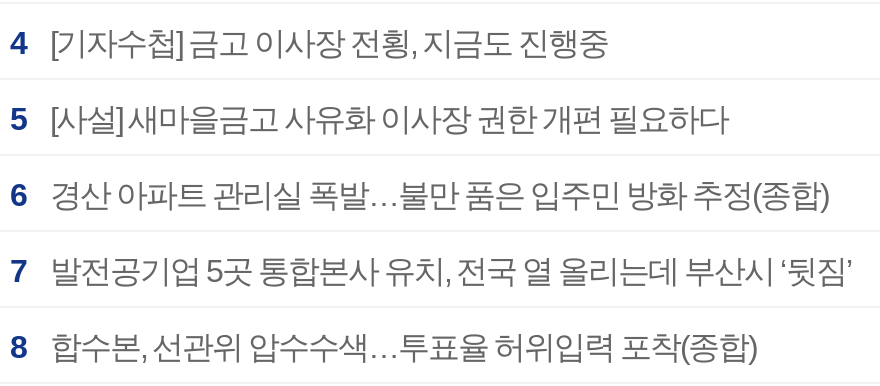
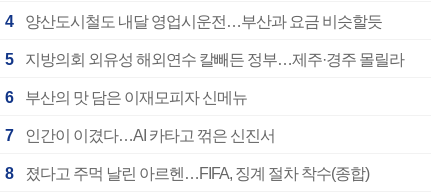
[50,26,608,60] [기자수첩] 금고 이사장 전횡, 지금도 진행중 -> [25,13,382,30] 양산도시철도 내달 영업시운전…부산과 요금 비슷할듯
[50,102,728,136] [사설] 새마을금고 사유화 이사장 권한 개편 필요하다 -> [25,51,404,68] 지방의회 외유성 해외연수 칼빼든 정부…제주·경주 몰릴라
[50,178,828,212] 경산 아파트 관리실 폭발…불만 품은 입주민 방화 추정(종합) -> [25,89,247,106] 부산의 맛 담은 이재모피자 신메뉴
[50,254,852,288] 발전공기업 5곳 통합본사 유치, 전국 열 올리는데 부산시 ‘뒷짐’ -> [25,127,275,144] 인간이 이겼다…AI 카타고 꺾은 신진서
[50,330,756,364] 합수본, 선관위 압수수색…투표율 허위입력 포착(종합) -> [25,165,369,182] 졌다고 주먹 날린 아르헨…FIFA, 징계 절차 착수(종합)

